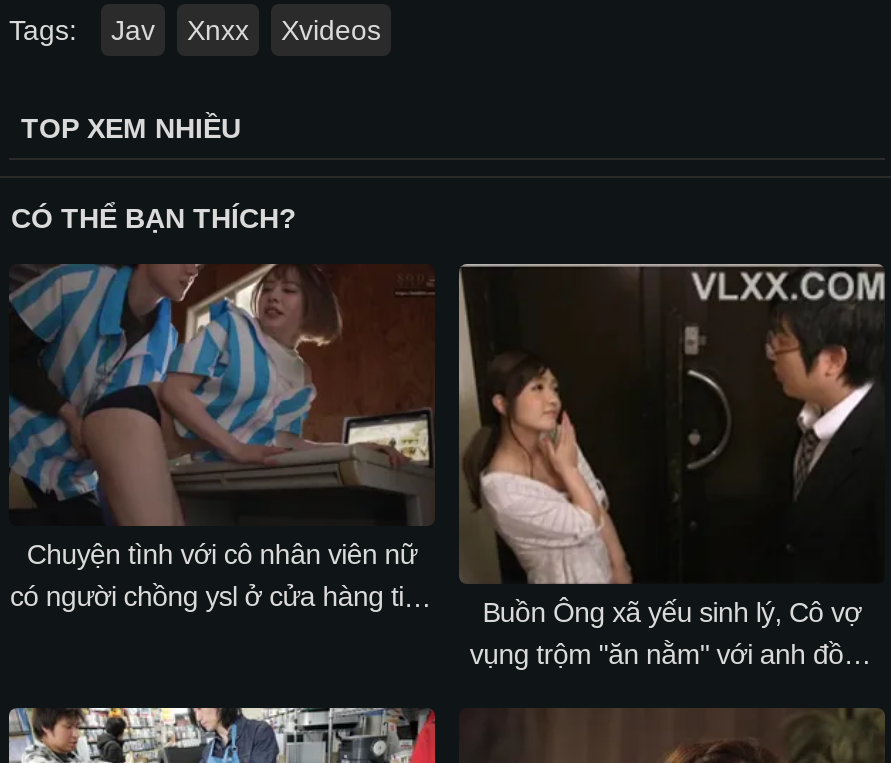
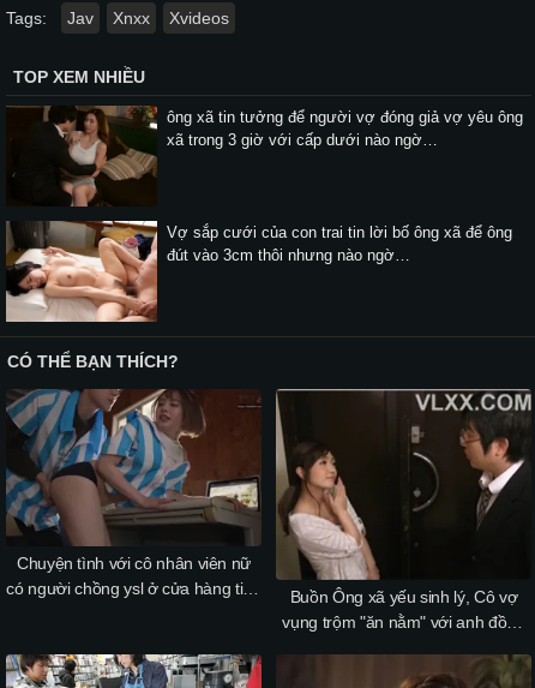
none -> [5,220,512,323] [image] | Vợ sắp cưới của con trai tin lời bố ông xã để ông | đút vào 3cm thôi nhưng nào ngờ…
none -> [43,106,523,208] [image] | ông xã tin tưởng để người vợ đóng giả vợ yêu ông | xã trong 3 giờ với cấp dưới nào ngờ…

